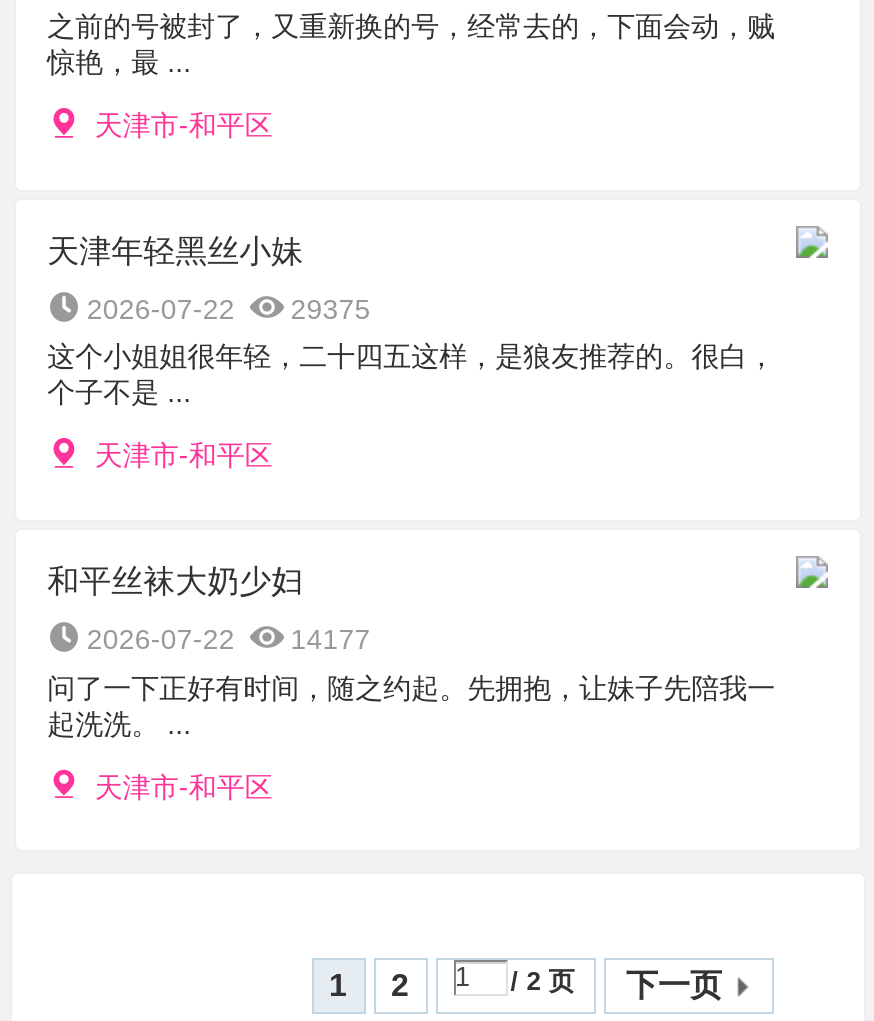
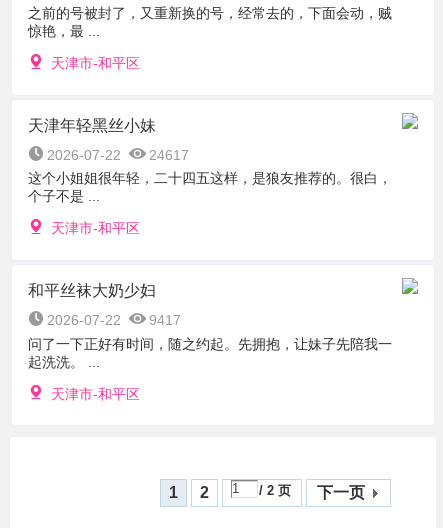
[87,293,370,325] 2026-07-22 29375 -> [47,146,189,162] 2026-07-22 24617
[87,623,370,655] 2026-07-22 14177 -> [47,312,181,328] 2026-07-22 9417

